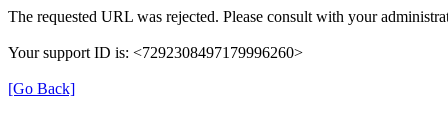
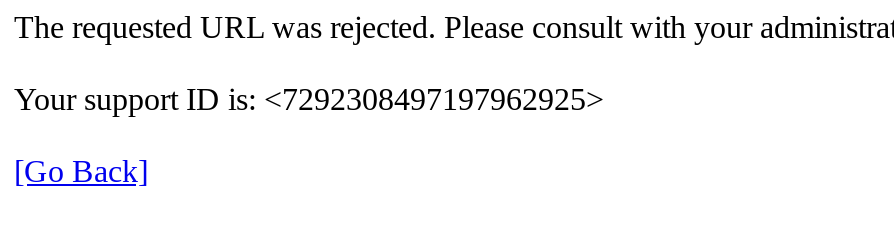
[8,44,303,61] Your support ID is: <7292308497179996260> -> [14,82,604,116] Your support ID is: <7292308497197962925>

